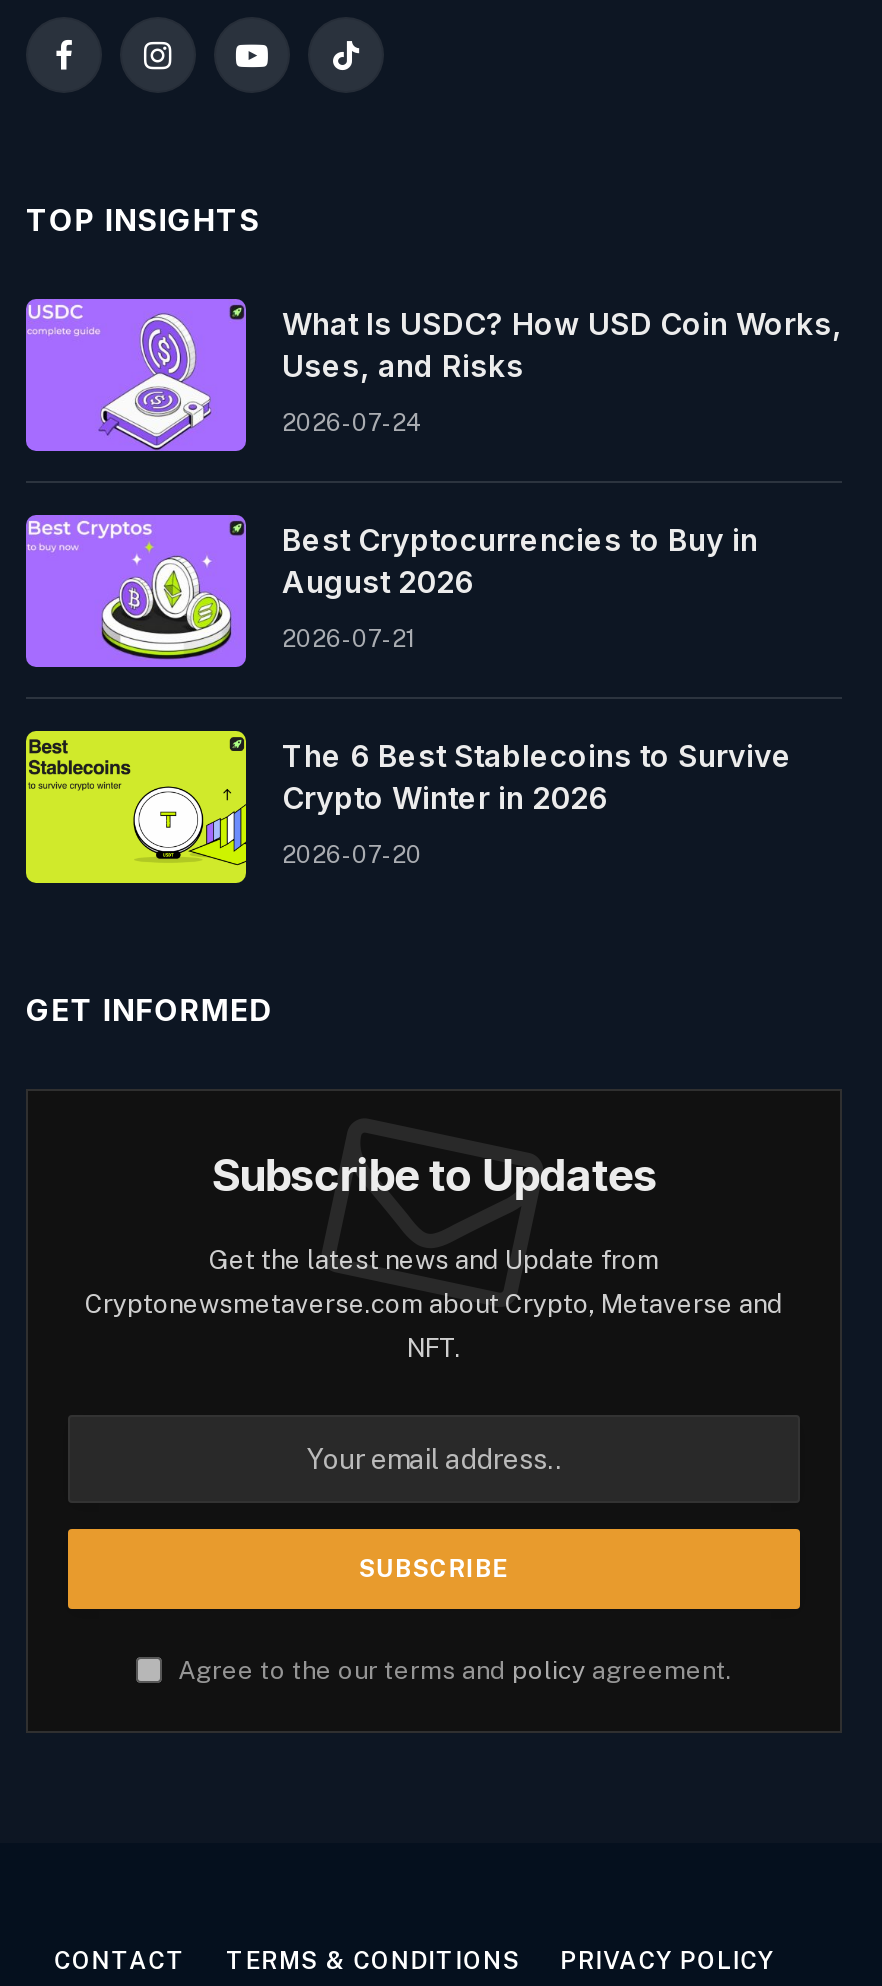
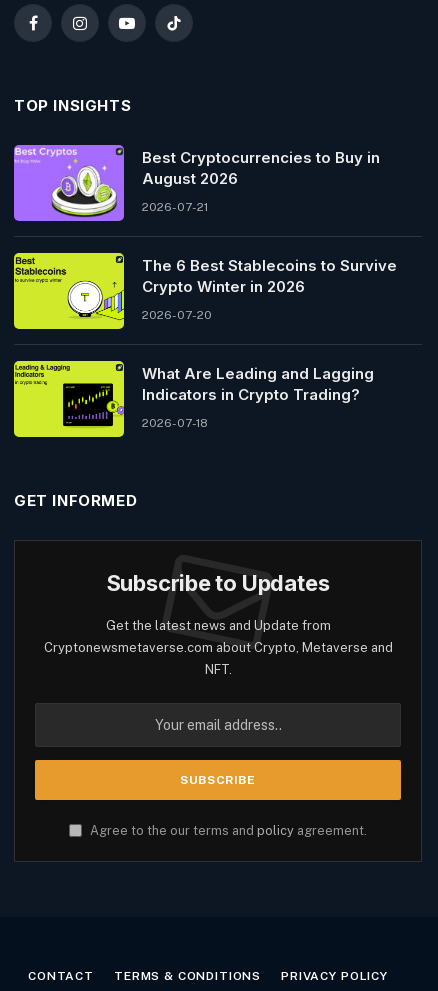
[62,304,842,451] [image] | What Is USDC? How USD Coin Works, | Uses, and Risks | 2026-07-24 -> none
moved [96,520,792,868] -> [49,148,397,322]: [image] | Best Cryptocurrencies to Buy in | August 2026 | 2026-07-21 | The 6 Best Stablecoins to Survive | Crypto Winter in 2026 | 2026-07-20
none -> [15,364,374,430] [image] | What Are Leading and Lagging | Indicators in Crypto Trading? | 2026-07-18

